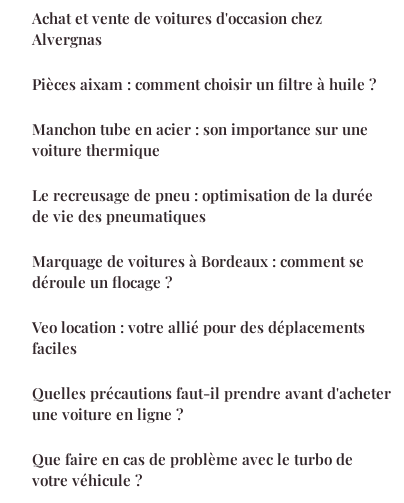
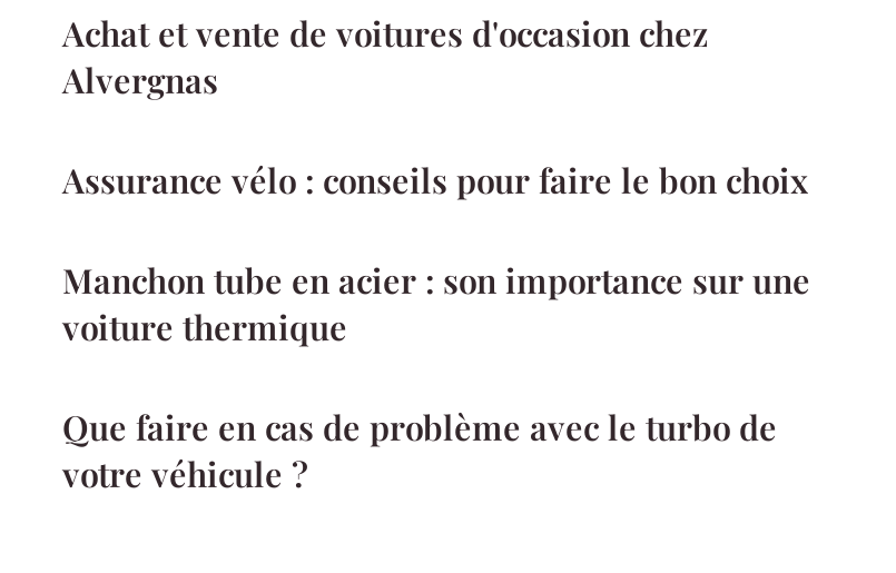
[32,74,376,94] Pièces aixam : comment choisir un filtre à huile ? -> [62,158,808,202] Assurance vélo : conseils pour faire le bon choix
[32,185,391,424] Le recreusage de pneu : optimisation de la durée | de vie des pneumatiques | Marquage de voitures à Bordeaux : comment se | déroule un flocage ? | Veo location : votre allié pour des déplacements | faciles | Quelles précautions faut-il prendre avant d'acheter | une voiture en ligne ? -> none

